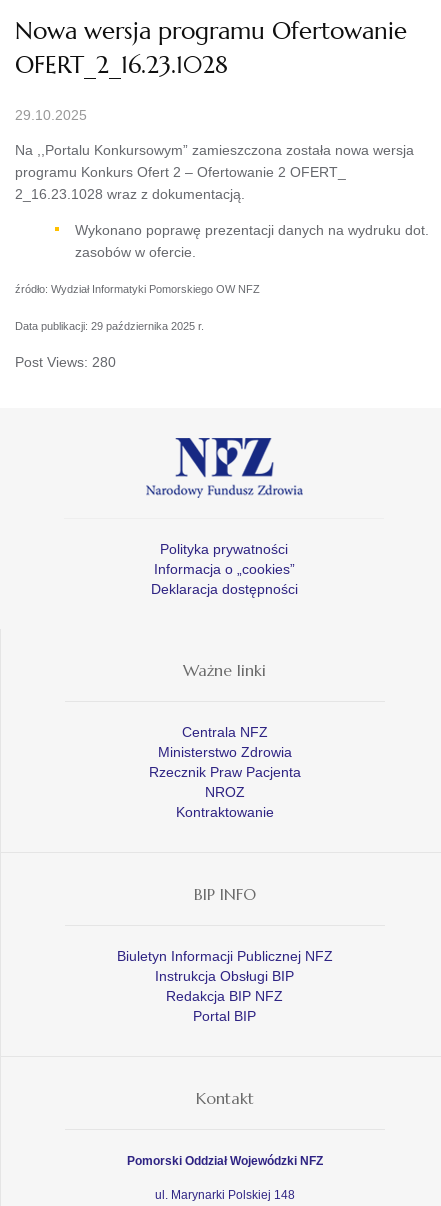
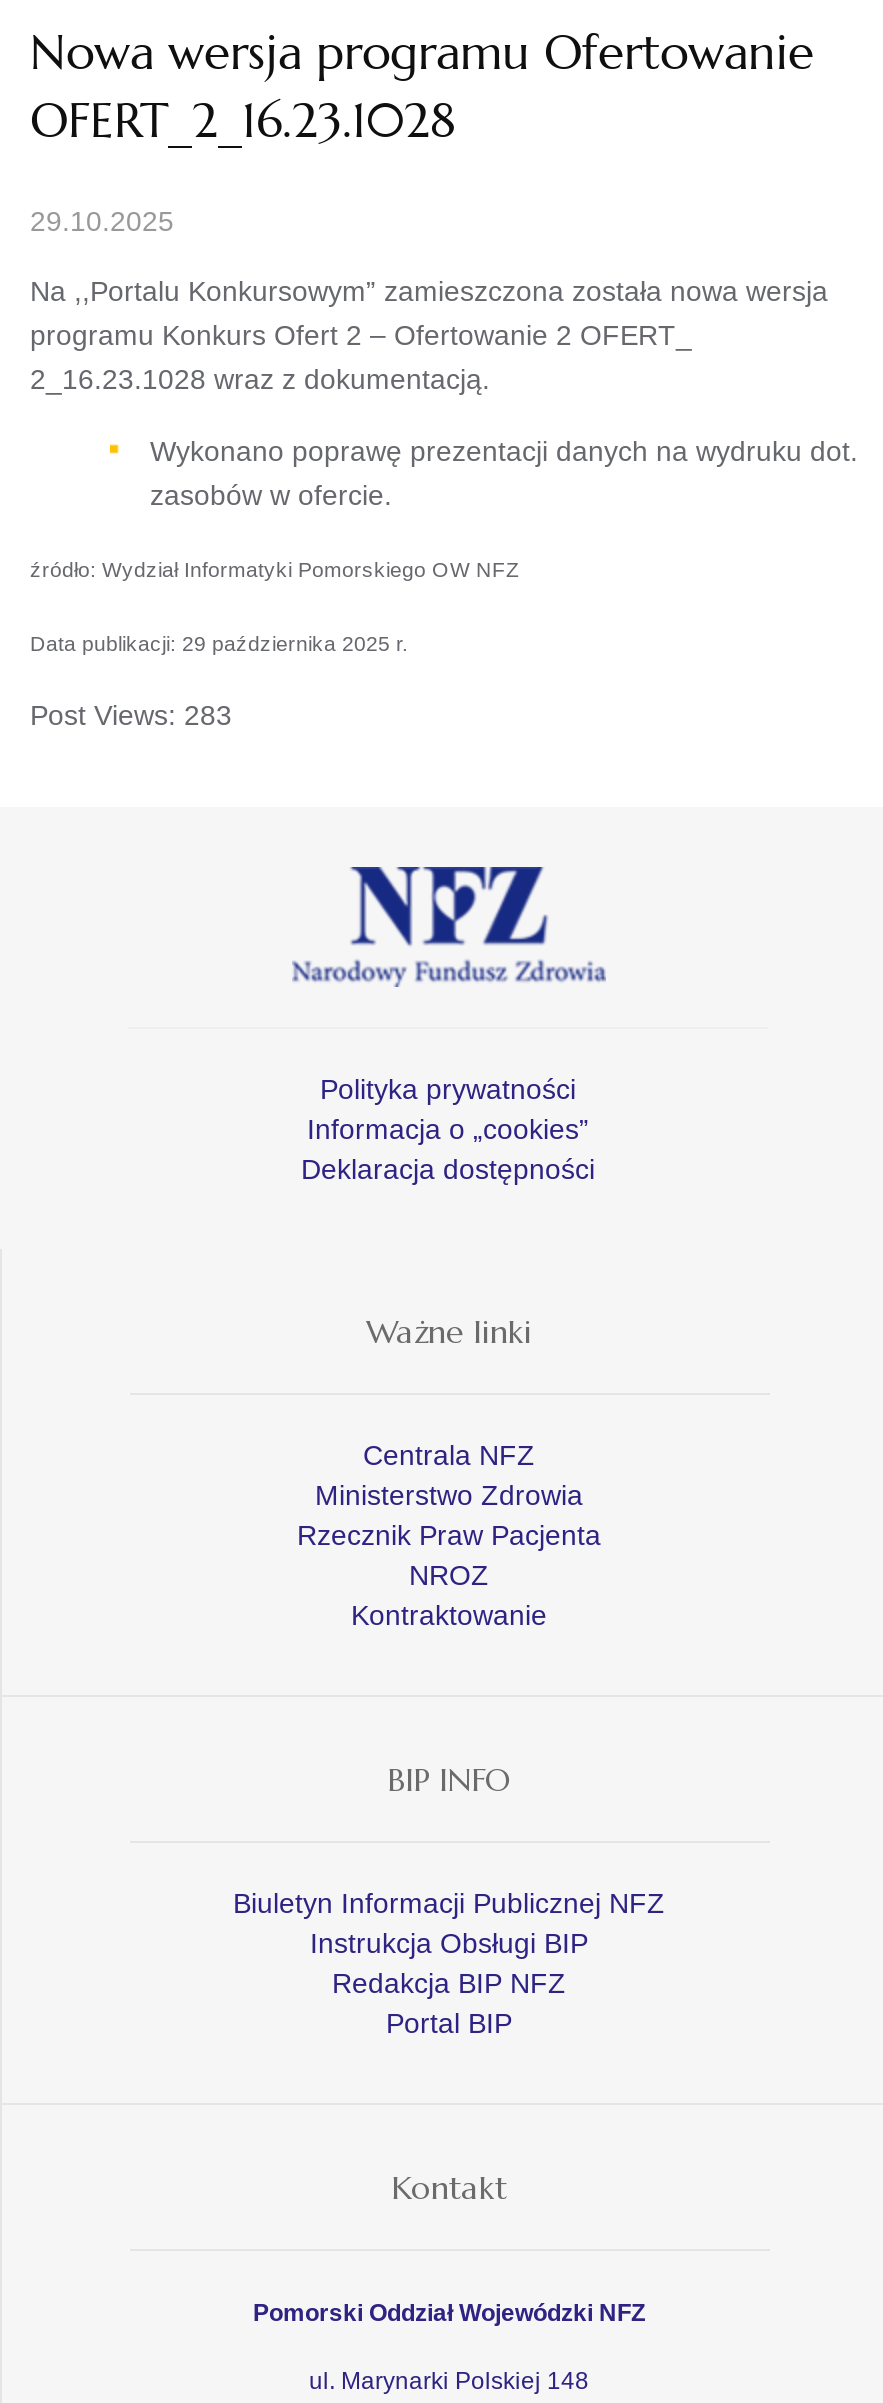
[15,354,116,370] Post Views: 280 -> [30,699,232,731] Post Views: 283

